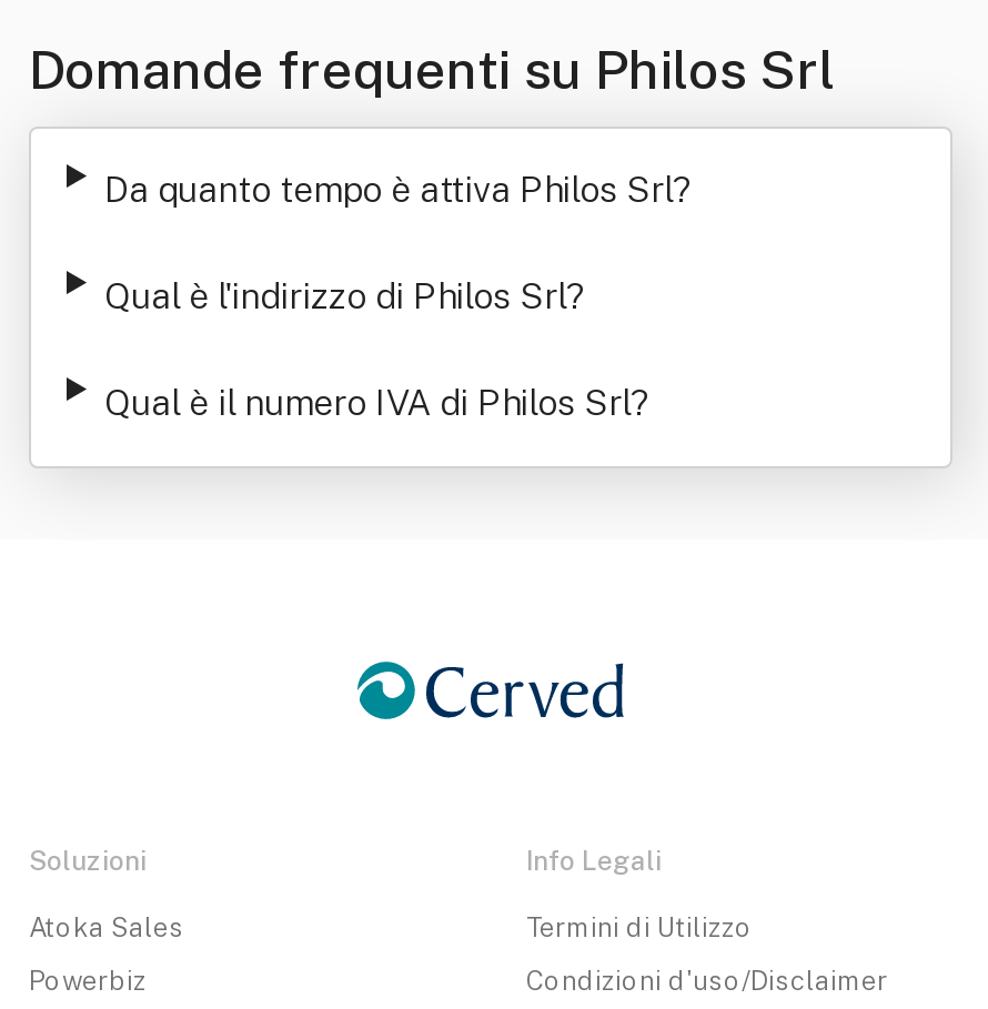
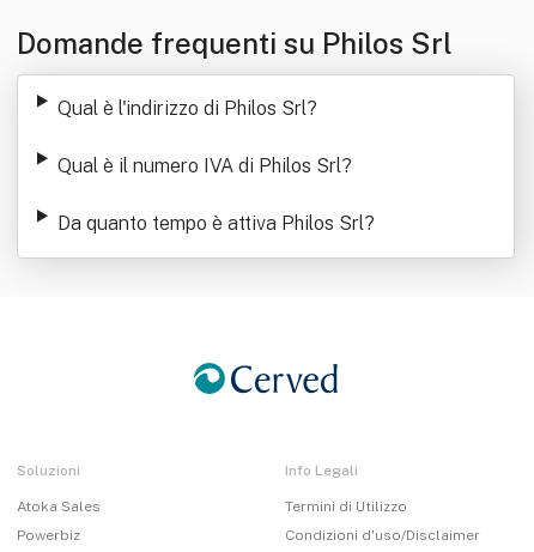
moved [104,169,692,211] -> [57,212,375,235]: Da quanto tempo è attiva Philos Srl?
moved [104,275,650,424] -> [57,97,352,177]: Qual è l'indirizzo di Philos Srl? | Qual è il numero IVA di Philos Srl?

